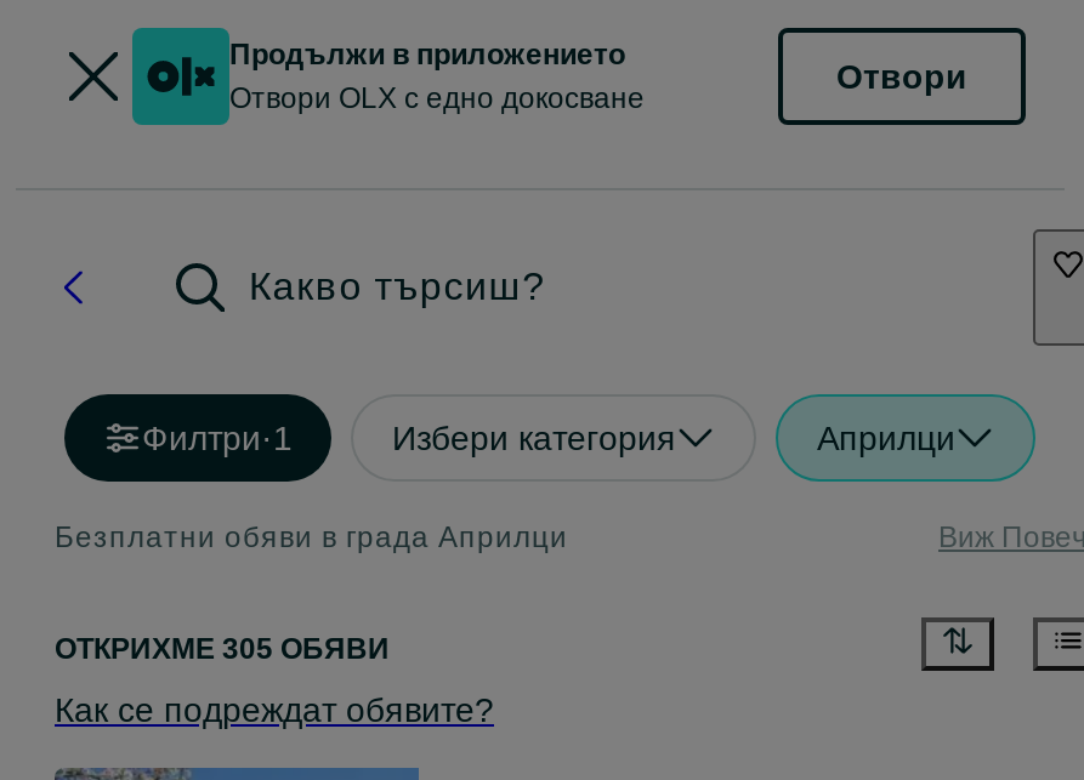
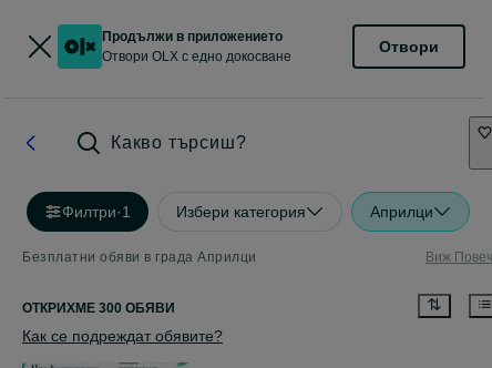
[55,633,390,667] ОТКРИХМЕ 305 ОБЯВИ -> [22,301,175,316] ОТКРИХМЕ 300 ОБЯВИ

